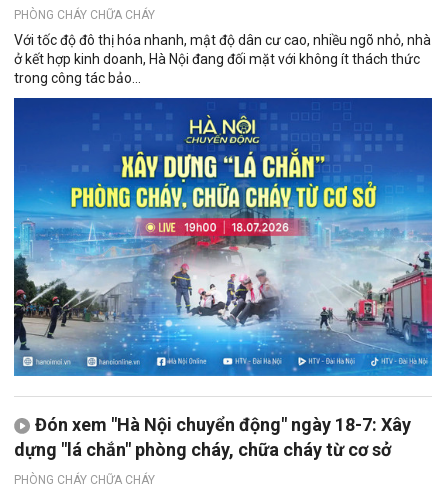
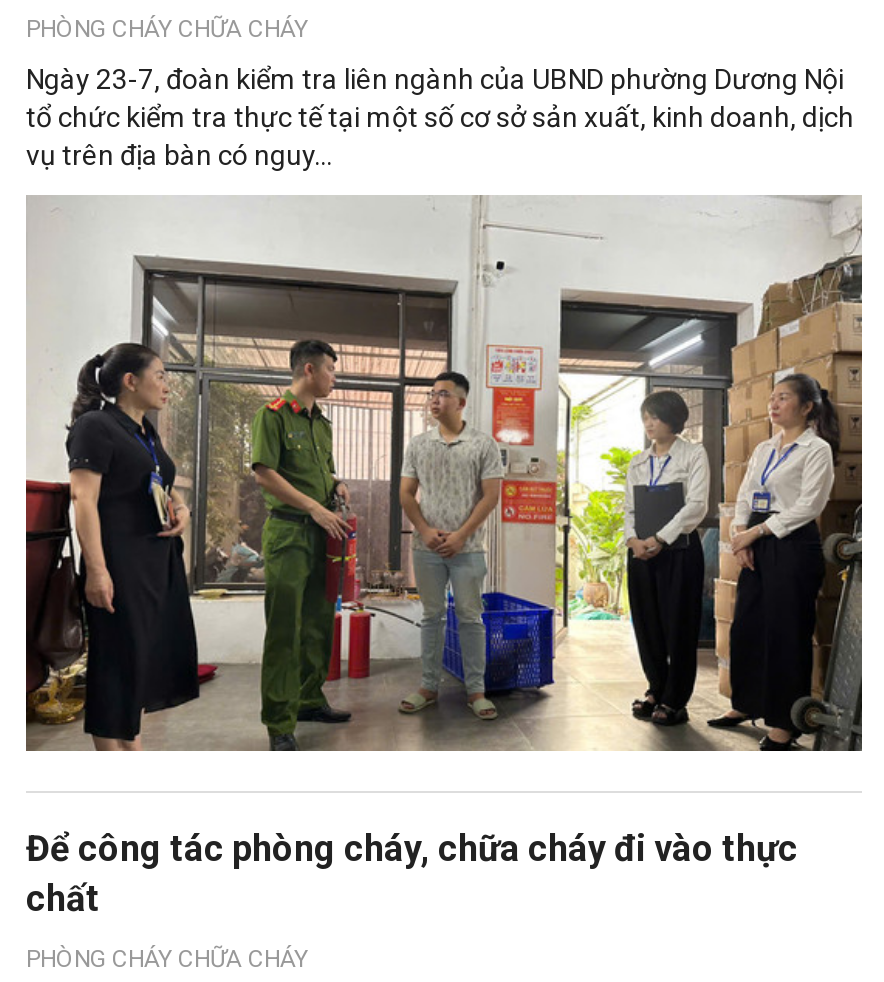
[14,32,431,86] Với tốc độ đô thị hóa nhanh, mật độ dân cư cao, nhiều ngõ nhỏ, nhà | ở kết hợp kinh doanh, Hà Nội đang đối mặt với không ít thách thức | trong công tác bảo... -> [26,63,854,171] Ngày 23-7, đoàn kiểm tra liên ngành của UBND phường Dương Nội | tổ chức kiểm tra thực tế tại một số cơ sở sản xuất, kinh doanh, dịch | vụ trên địa bàn có nguy...
[13,97,433,460] [image] | Đón xem "Hà Nội chuyển động" ngày 18-7: Xây | dựng "lá chắn" phòng cháy, chữa cháy từ cơ sở -> [24,195,864,920] [image] | Để công tác phòng cháy, chữa cháy đi vào thực | chất

